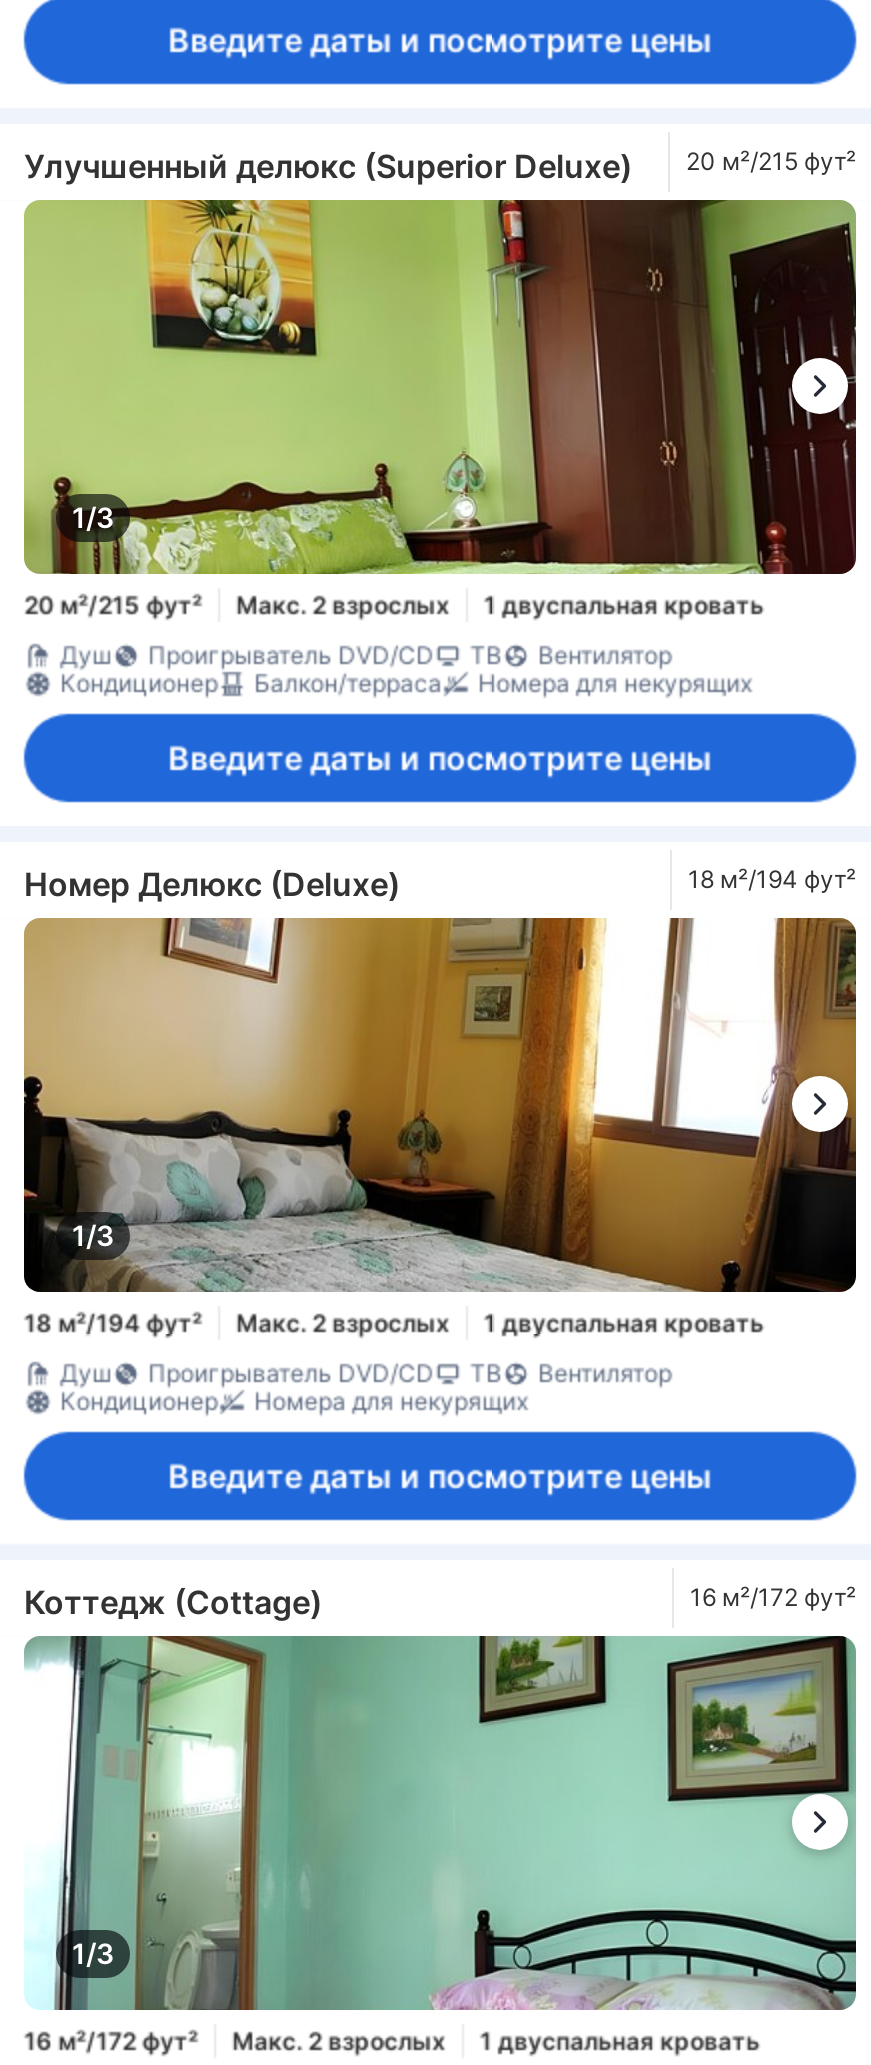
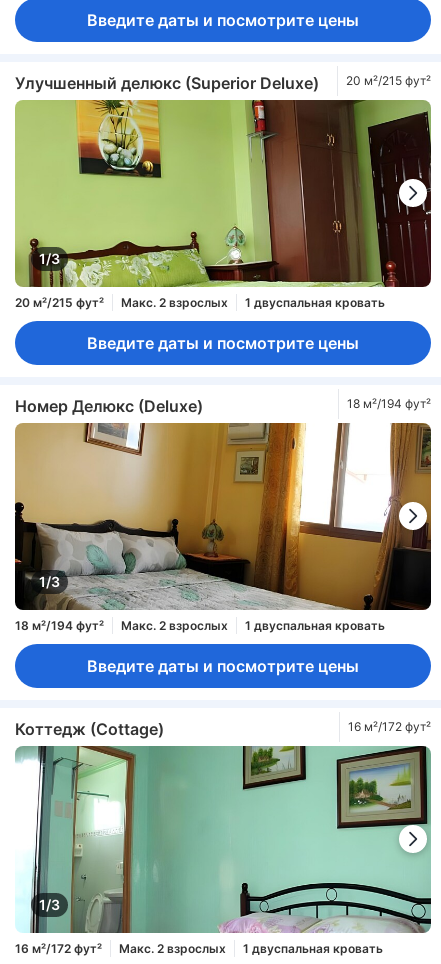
[60,640,752,698] Душ | Проигрыватель DVD/CD | ТВ | Вентилятор | Кондиционер | Балкон/терраса | Номера для некурящих -> none
[60,1358,672,1416] Душ | Проигрыватель DVD/CD | ТВ | Вентилятор | Кондиционер | Номера для некурящих -> none

